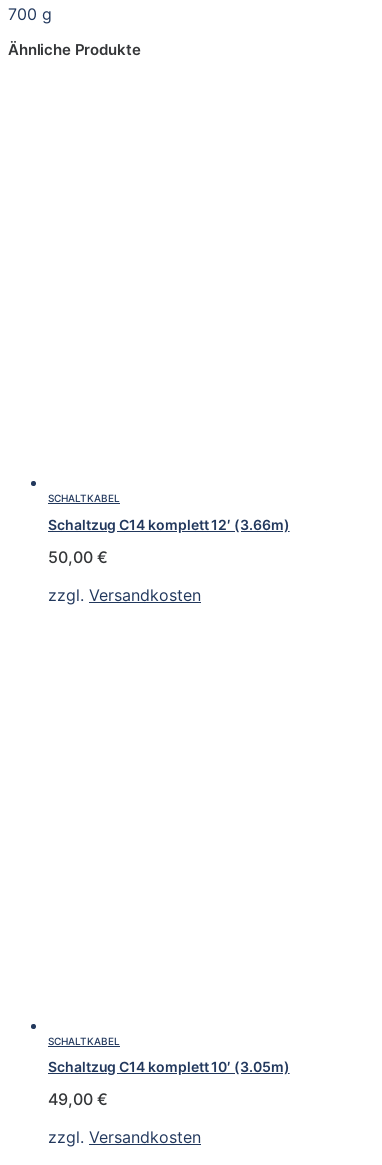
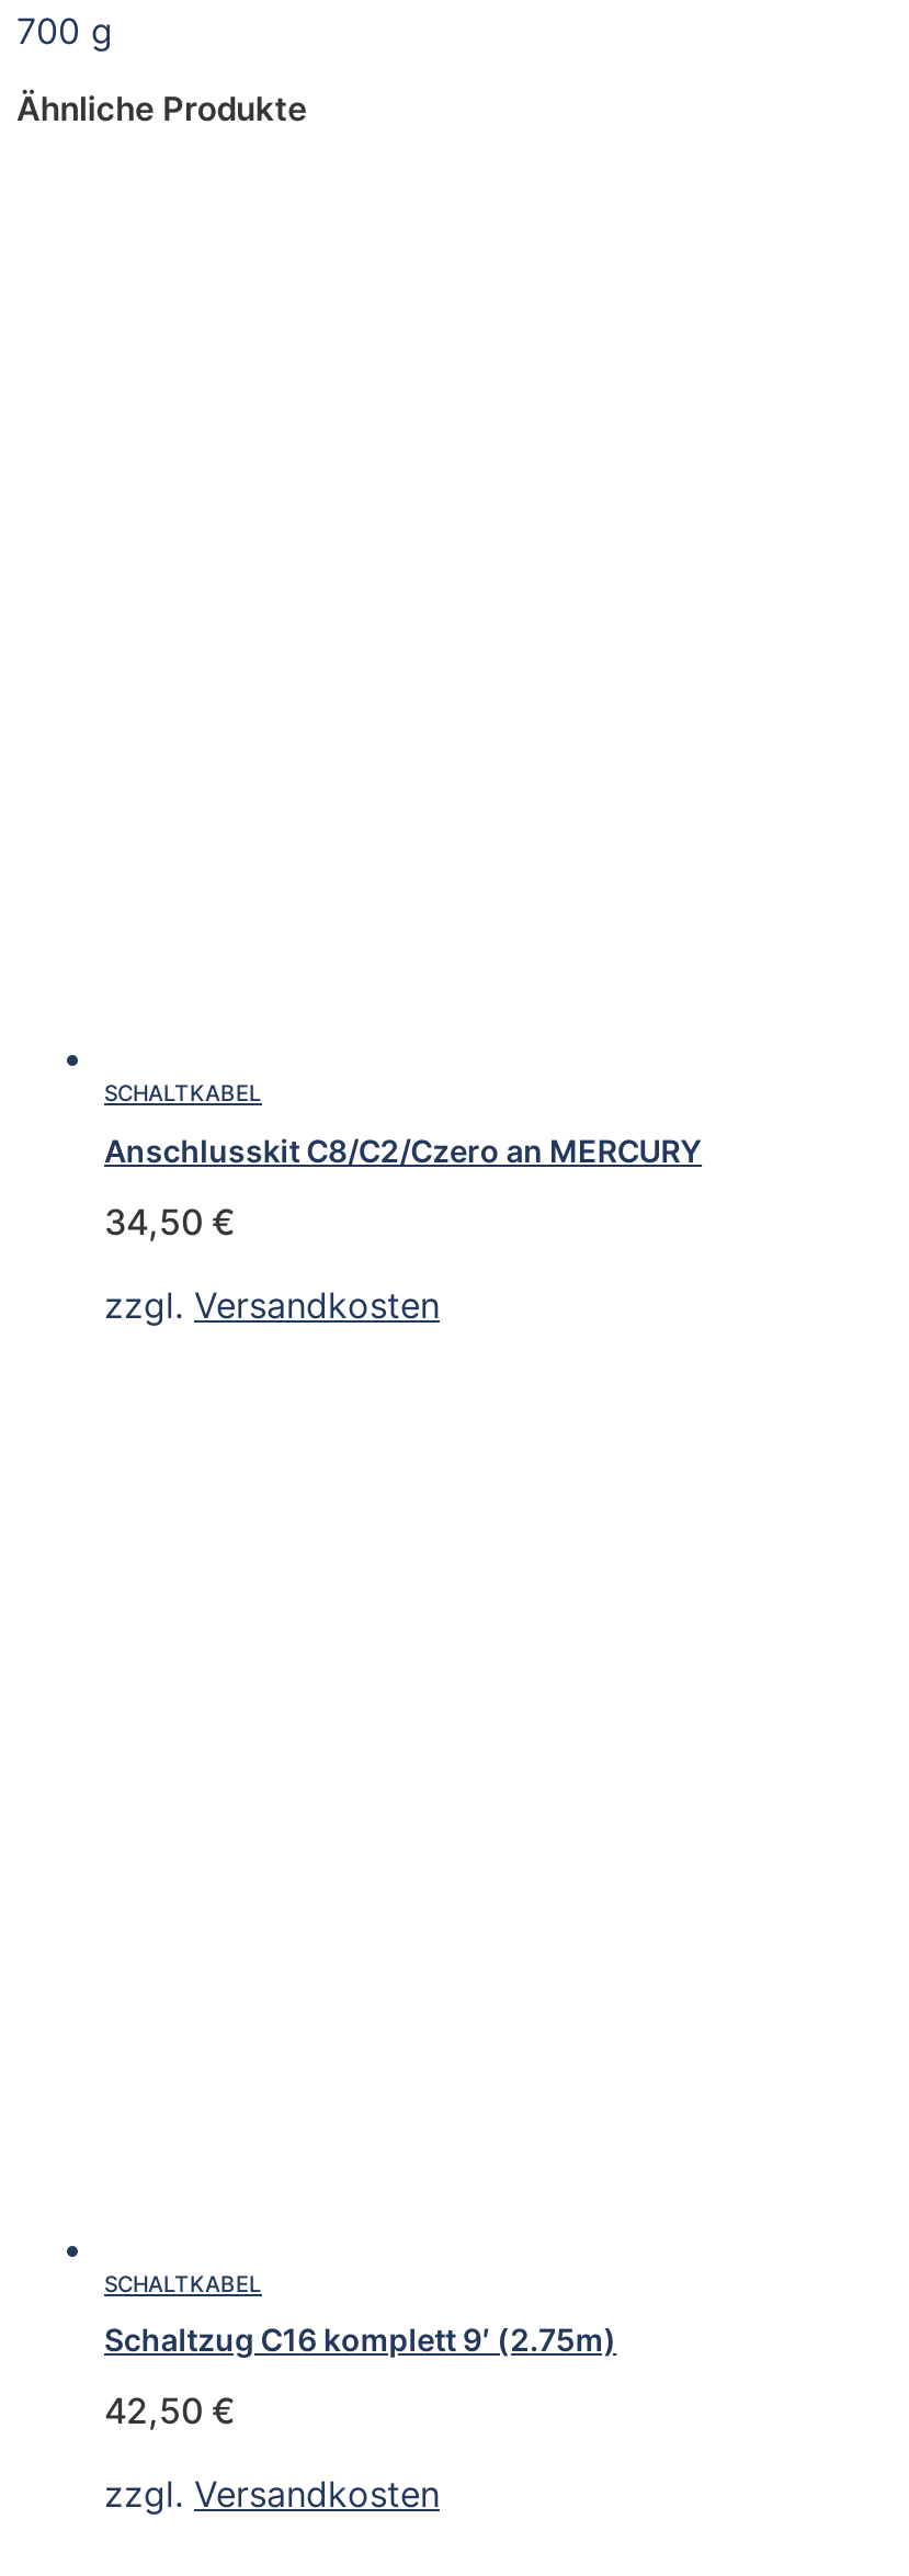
[48,516,290,533] Schaltzug C14 komplett 12′ (3.66m) -> [104,1132,702,1169] Anschlusskit C8/C2/Czero an MERCURY
[48,546,108,566] 50,00 € -> [104,1199,236,1242] 34,50 €
[48,1058,290,1075] Schaltzug C14 komplett 10′ (3.05m) -> [104,2321,617,2358] Schaltzug C16 komplett 9′ (2.75m)
[48,1089,108,1109] 49,00 € -> [104,2388,236,2432] 42,50 €

